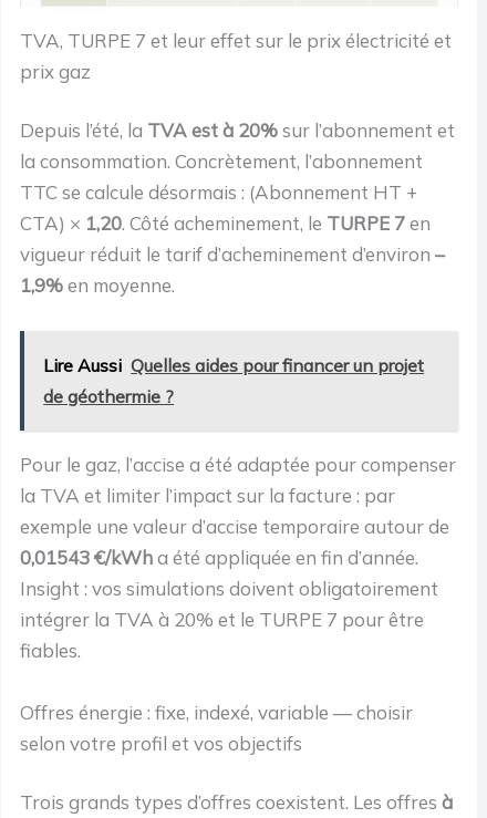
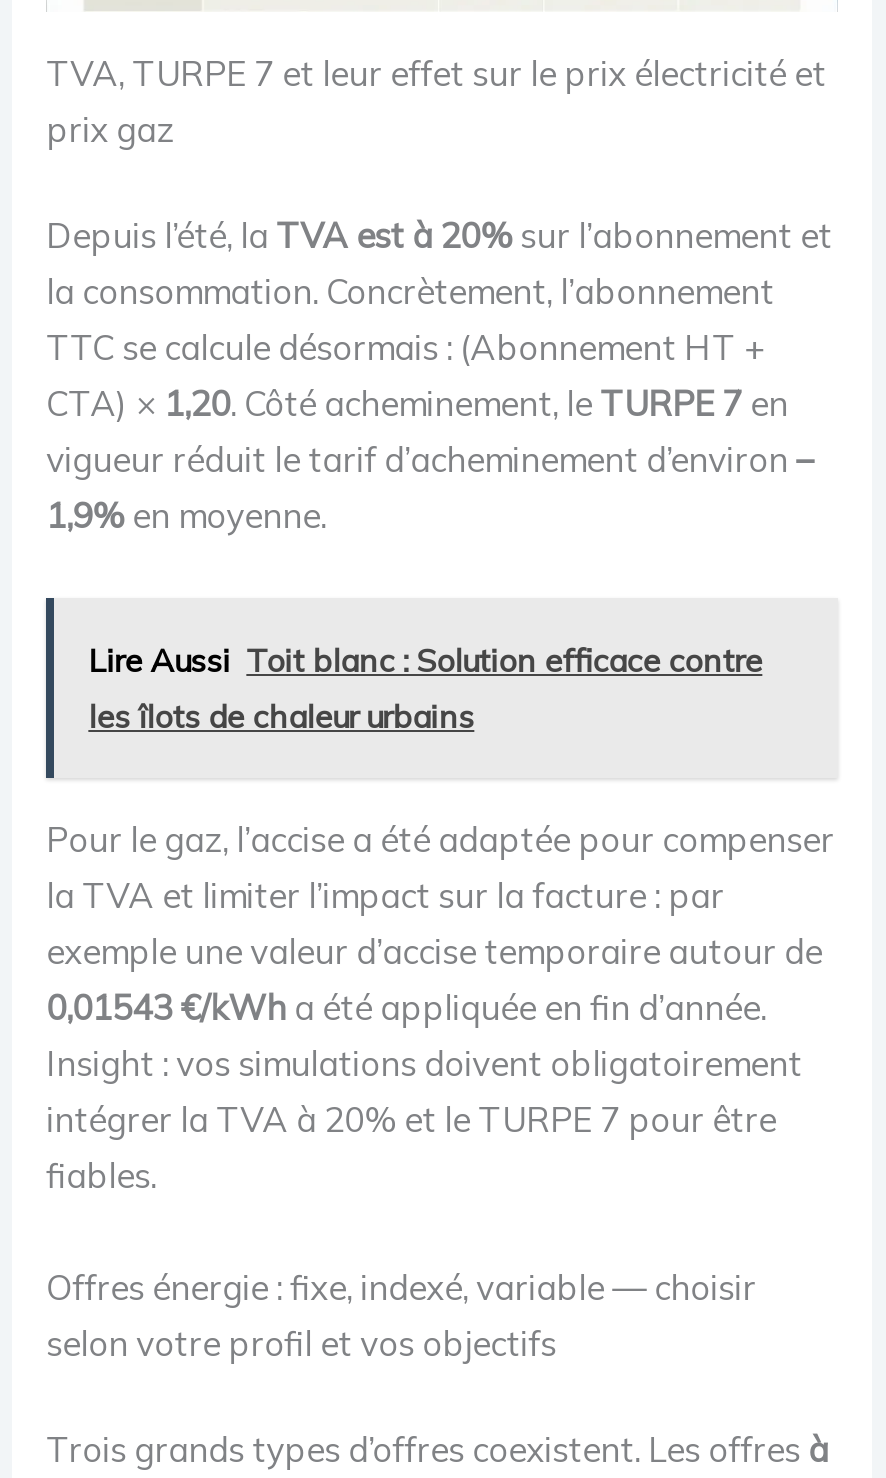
[43,355,424,408] Lire Aussi Quelles aides pour financer un projet | de géothermie ? -> [88,641,762,737] Lire Aussi Toit blanc : Solution efficace contre | les îlots de chaleur urbains

